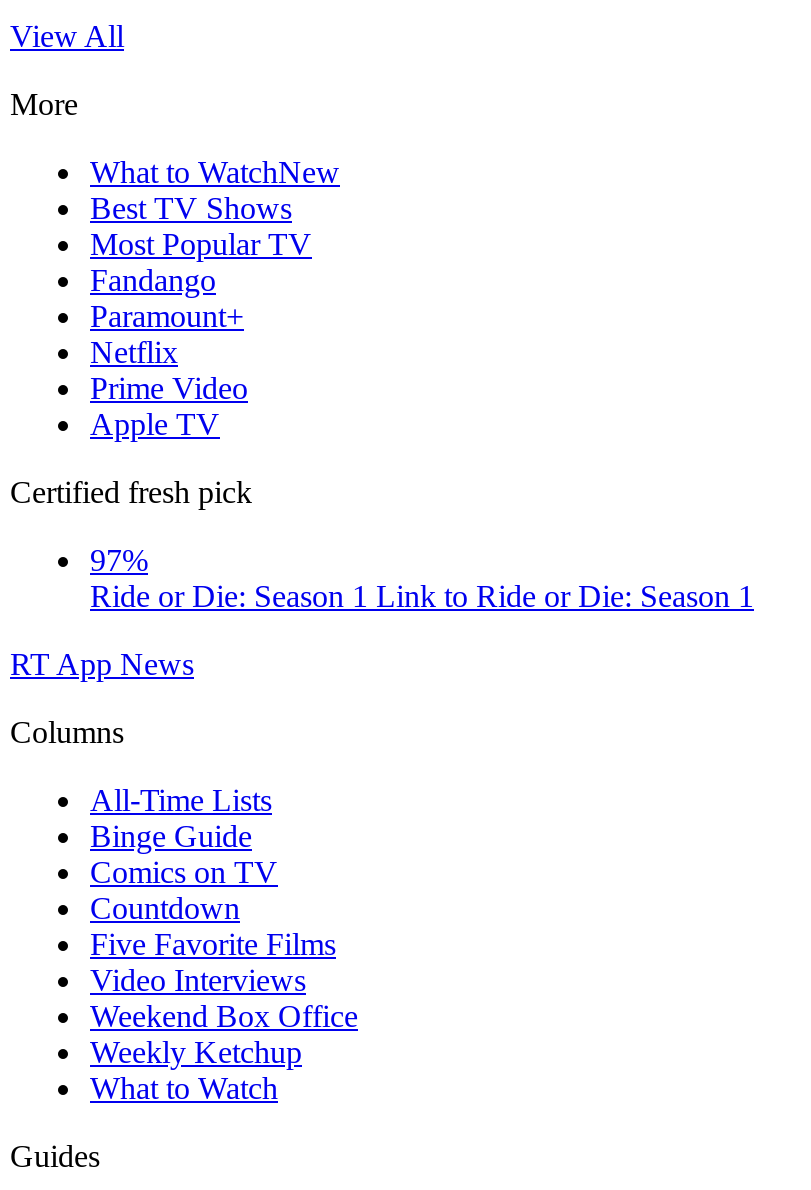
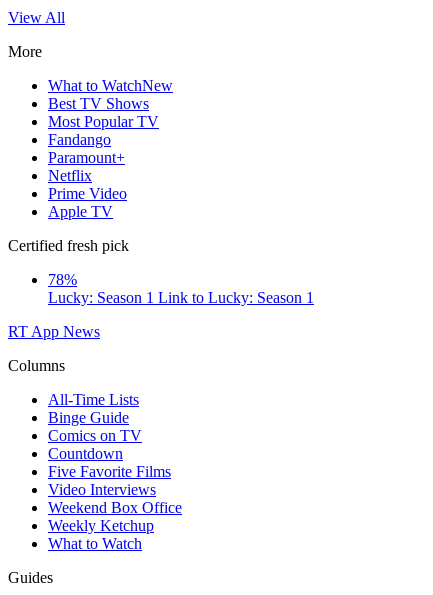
[90,543,754,613] 97% | Ride or Die: Season 1 Link to Ride or Die: Season 1 -> [48,271,314,306] 78% | Lucky: Season 1 Link to Lucky: Season 1

